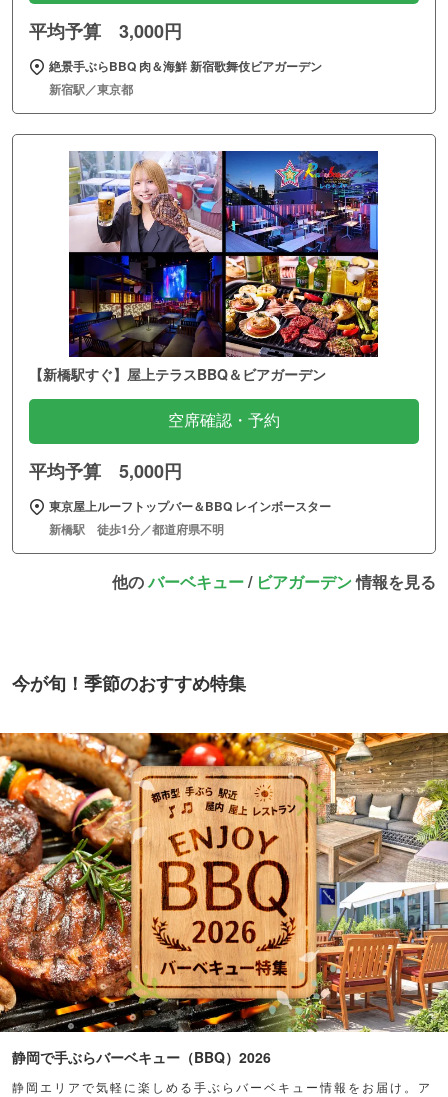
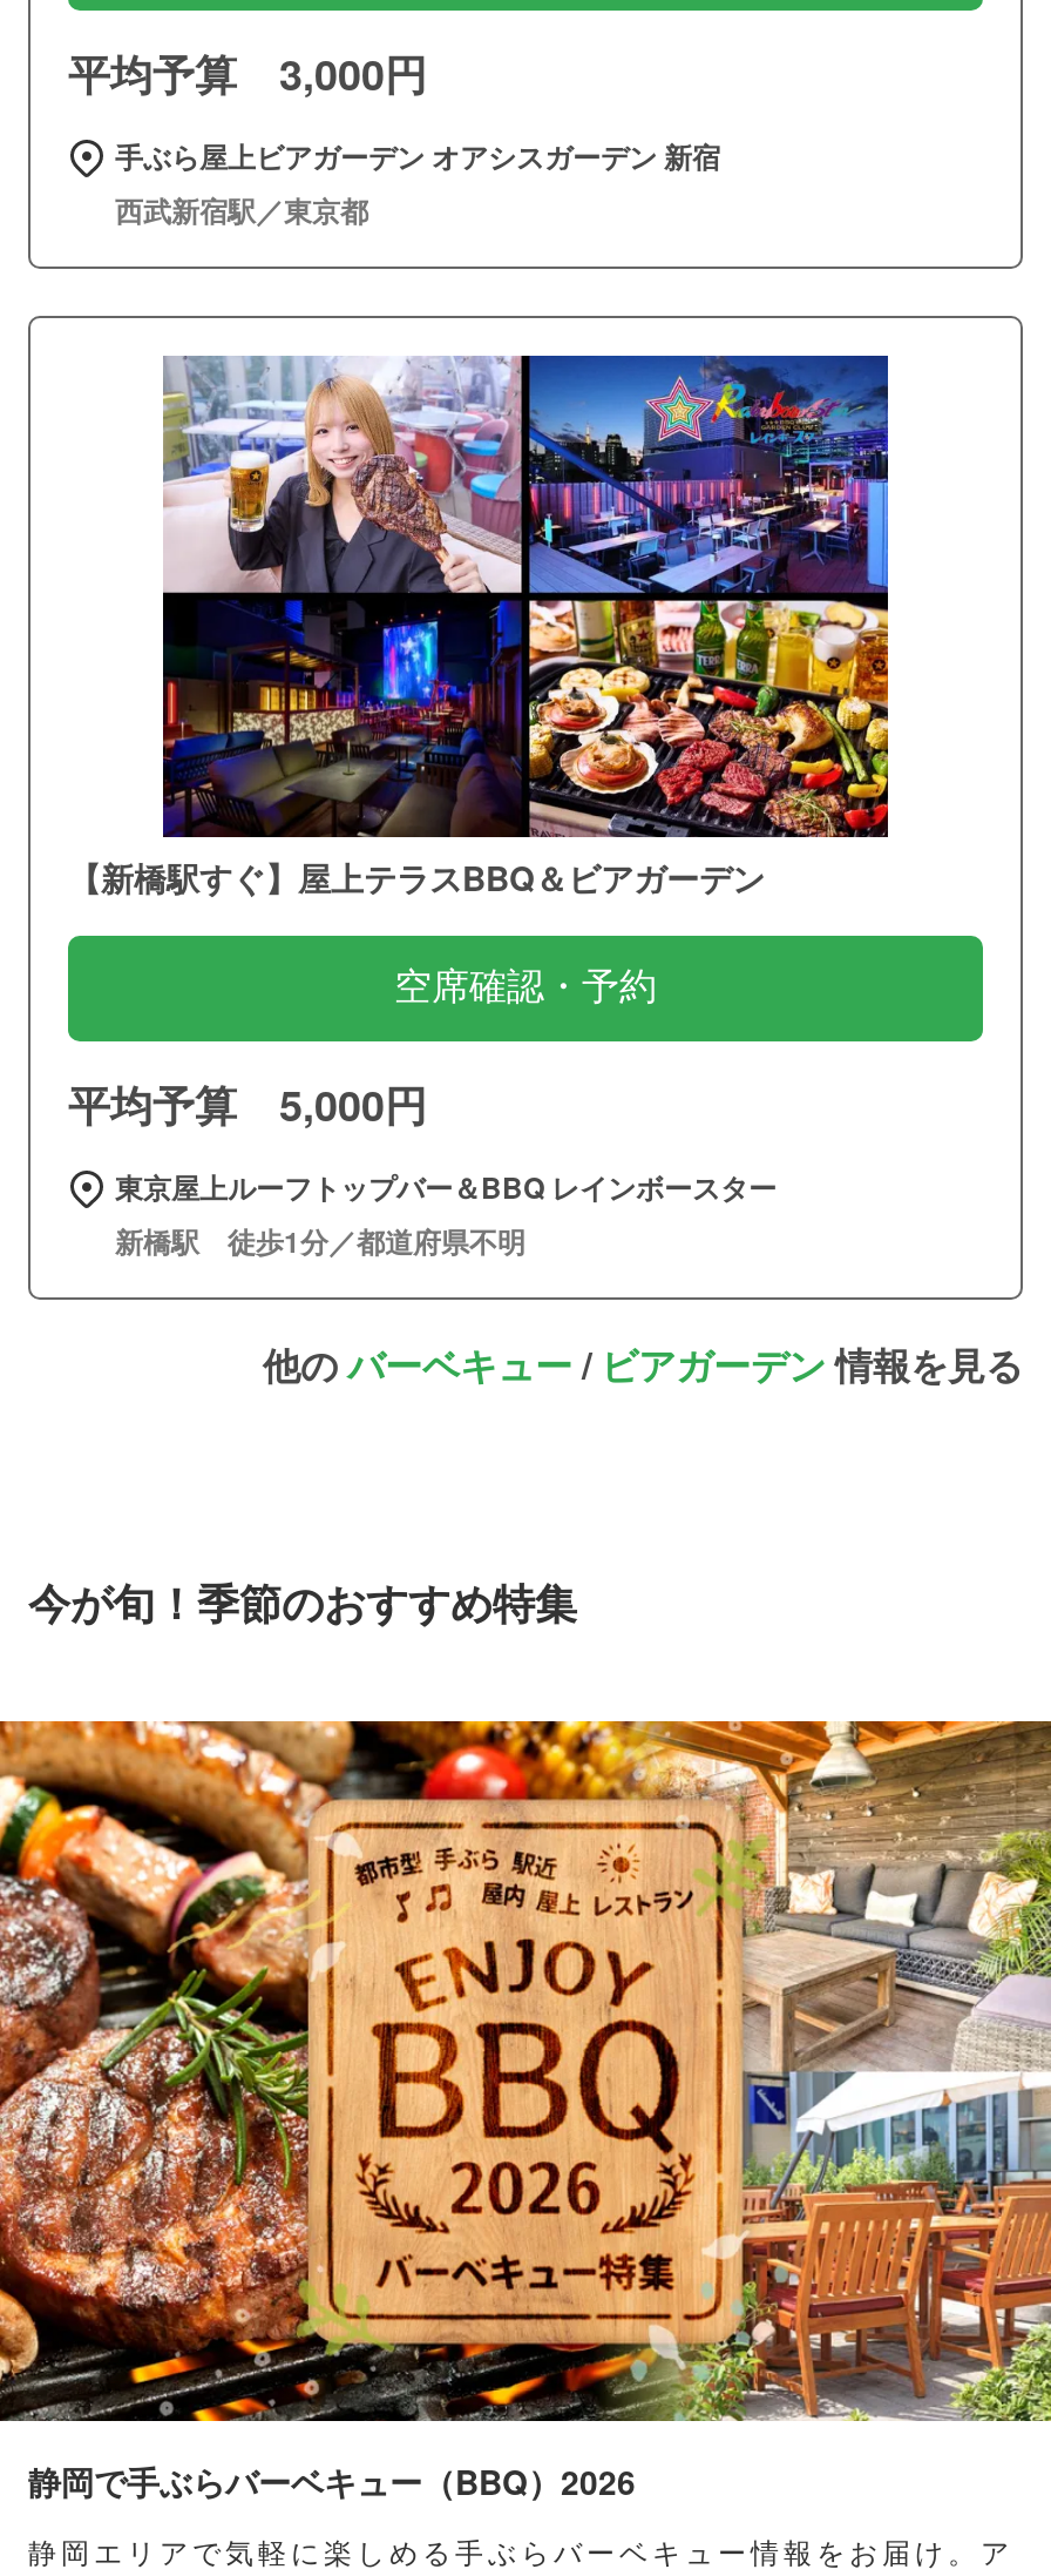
[49,57,322,98] 絶景手ぶらBBQ 肉＆海鮮 新宿歌舞伎ビアガーデン | 新宿駅／東京都 -> [115,134,720,231] 手ぶら屋上ビアガーデン オアシスガーデン 新宿 | 西武新宿駅／東京都

